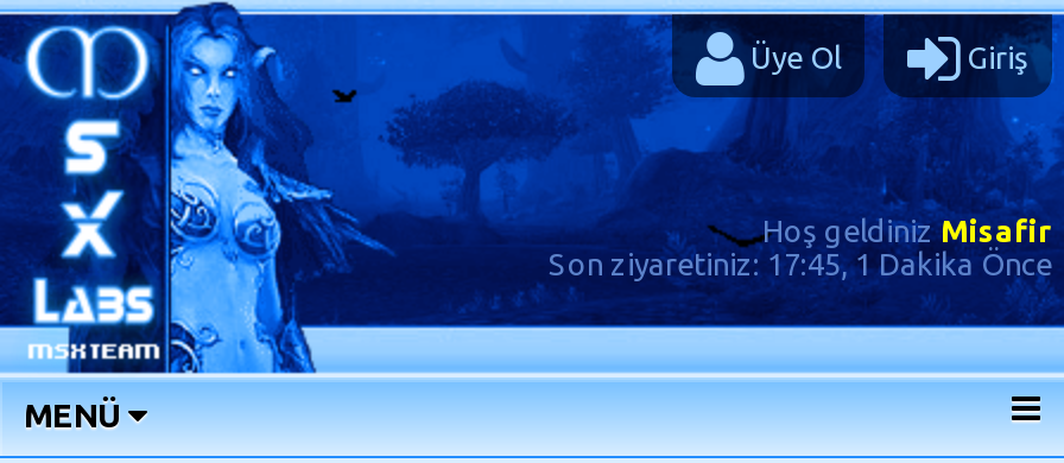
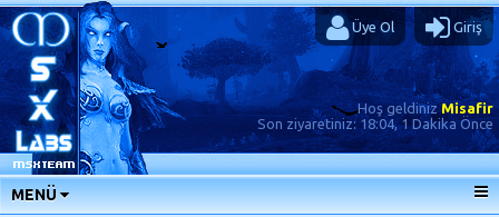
[549,247,1052,280] Son ziyaretiniz: 17:45, 1 Dakika Önce -> [257,116,493,131] Son ziyaretiniz: 18:04, 1 Dakika Önce

